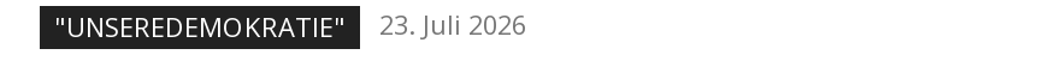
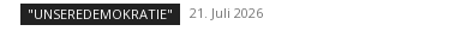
[54,6,526,45] "UNSEREDEMOKRATIE" 23. Juli 2026 -> [28,3,263,22] "UNSEREDEMOKRATIE" 21. Juli 2026

